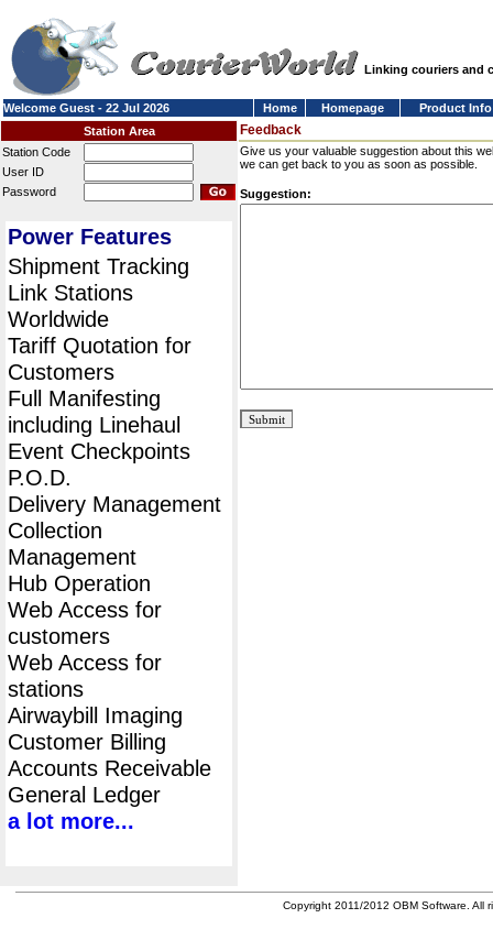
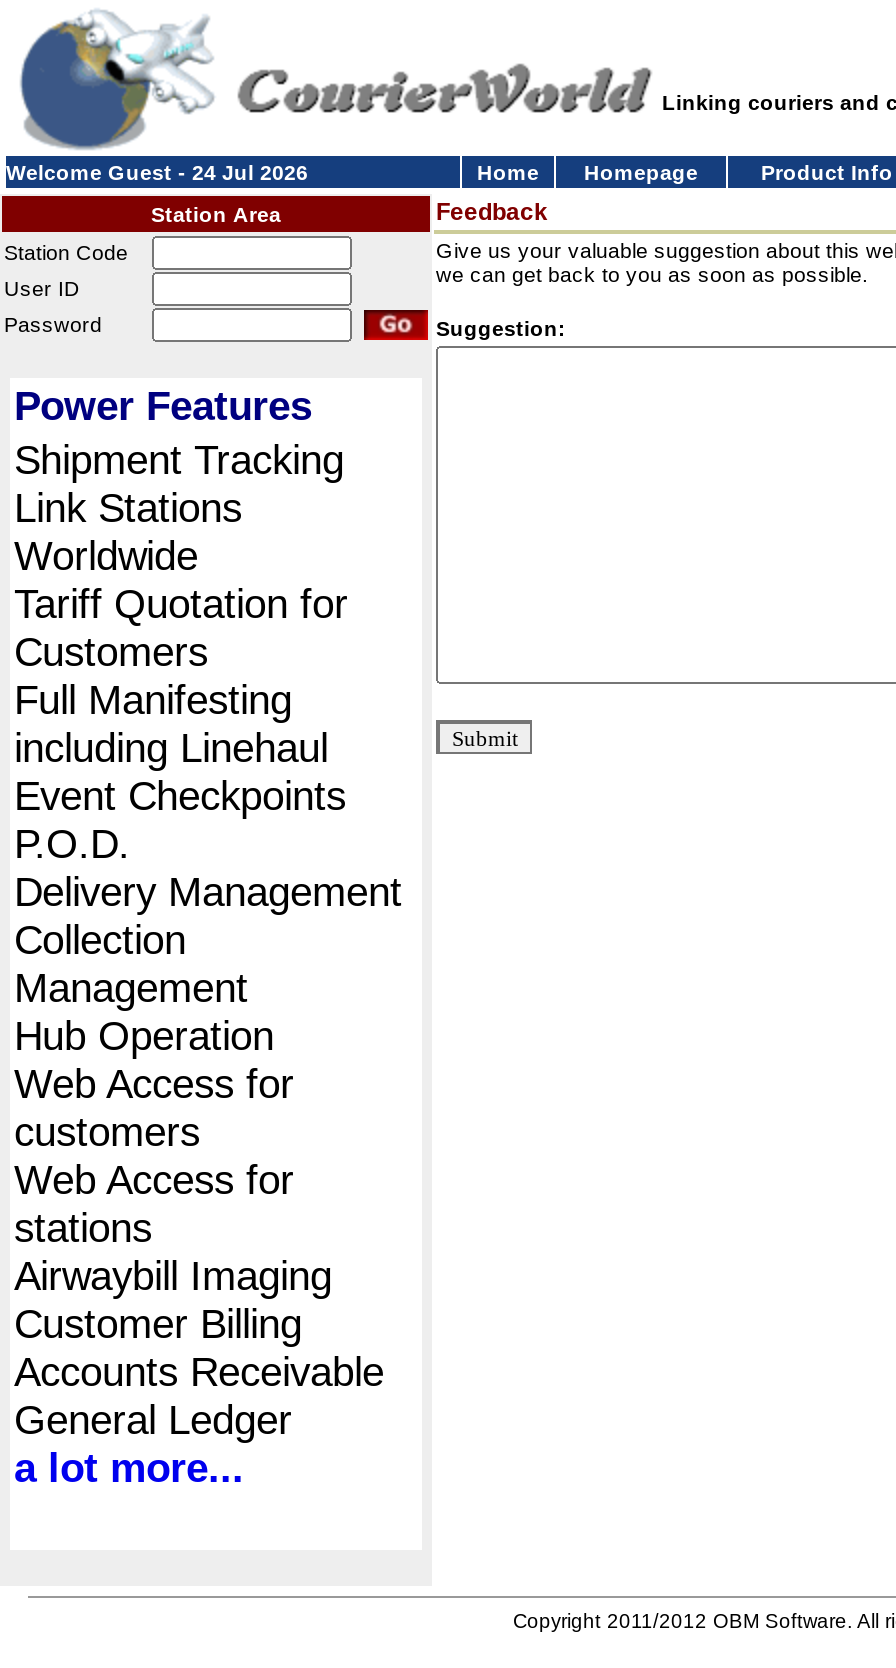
[3,101,169,114] Welcome Guest - 22 Jul 2026 -> [6,160,308,184] Welcome Guest - 24 Jul 2026

